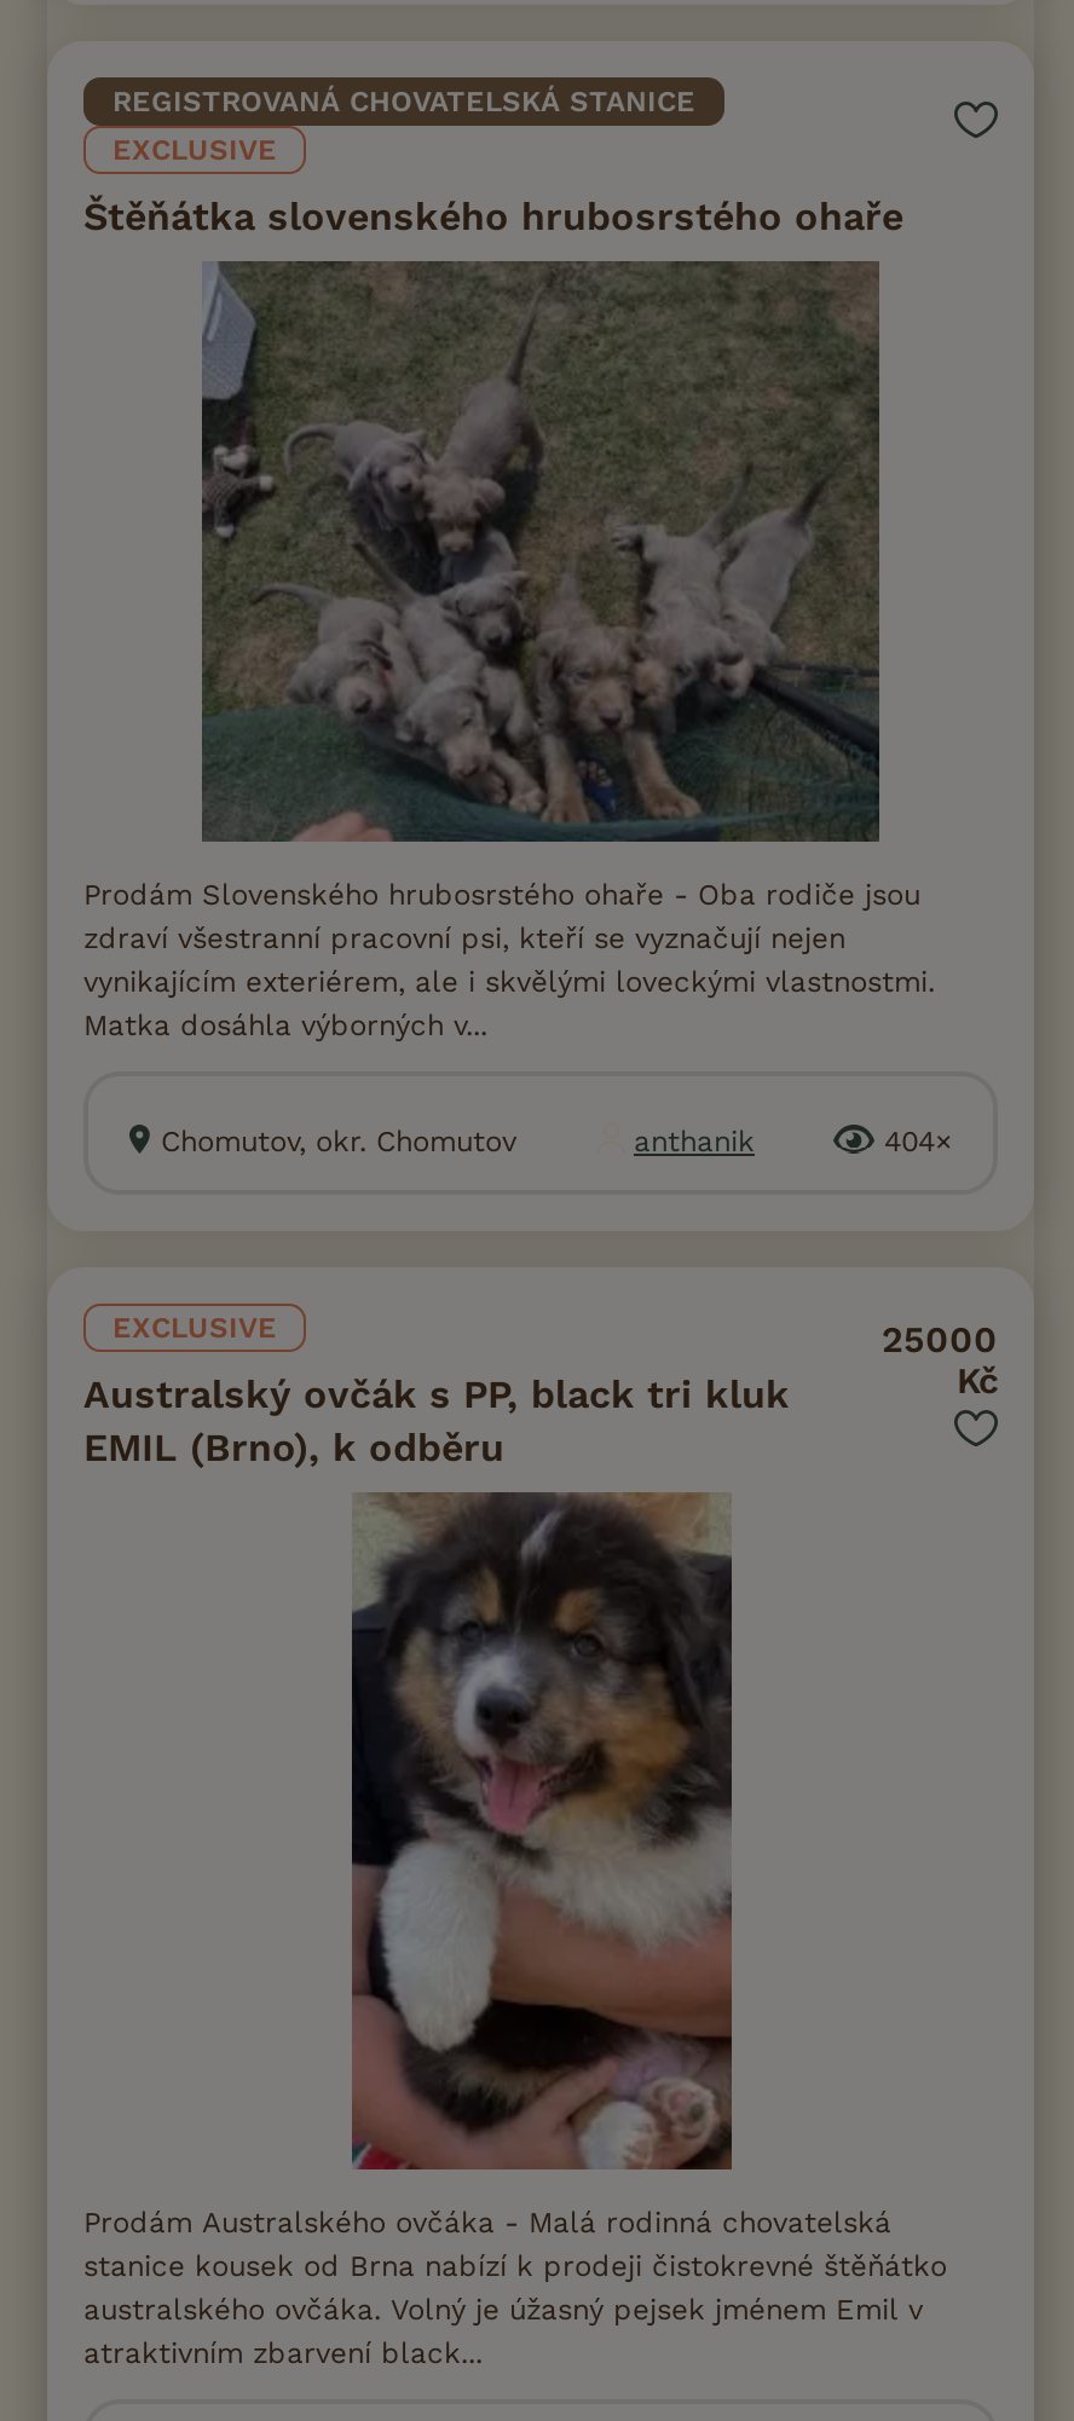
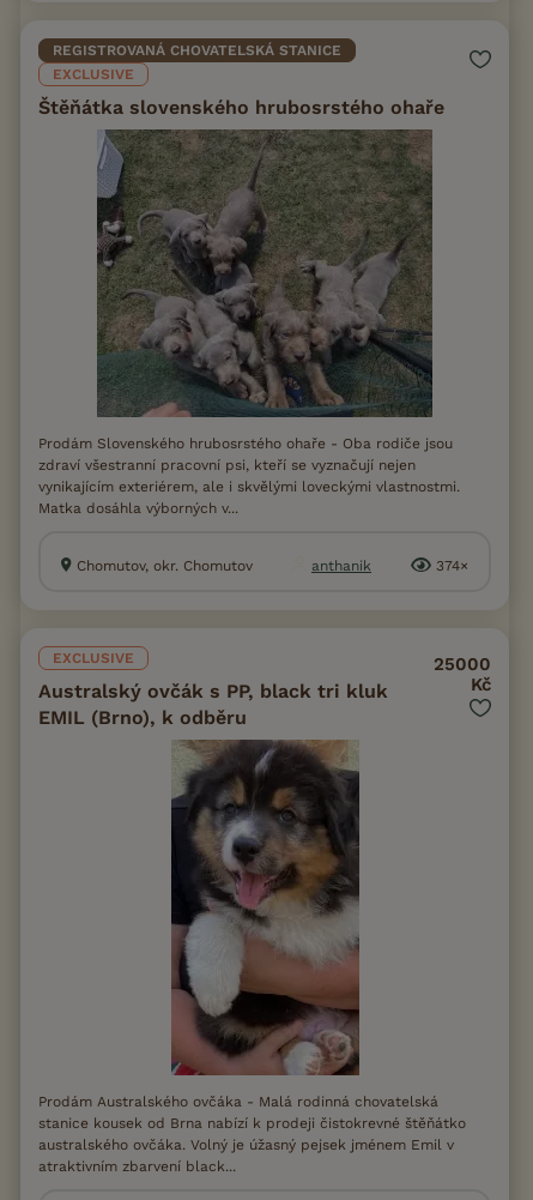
[874,1125,952,1159] 404× -> [431,557,468,574] 374×

